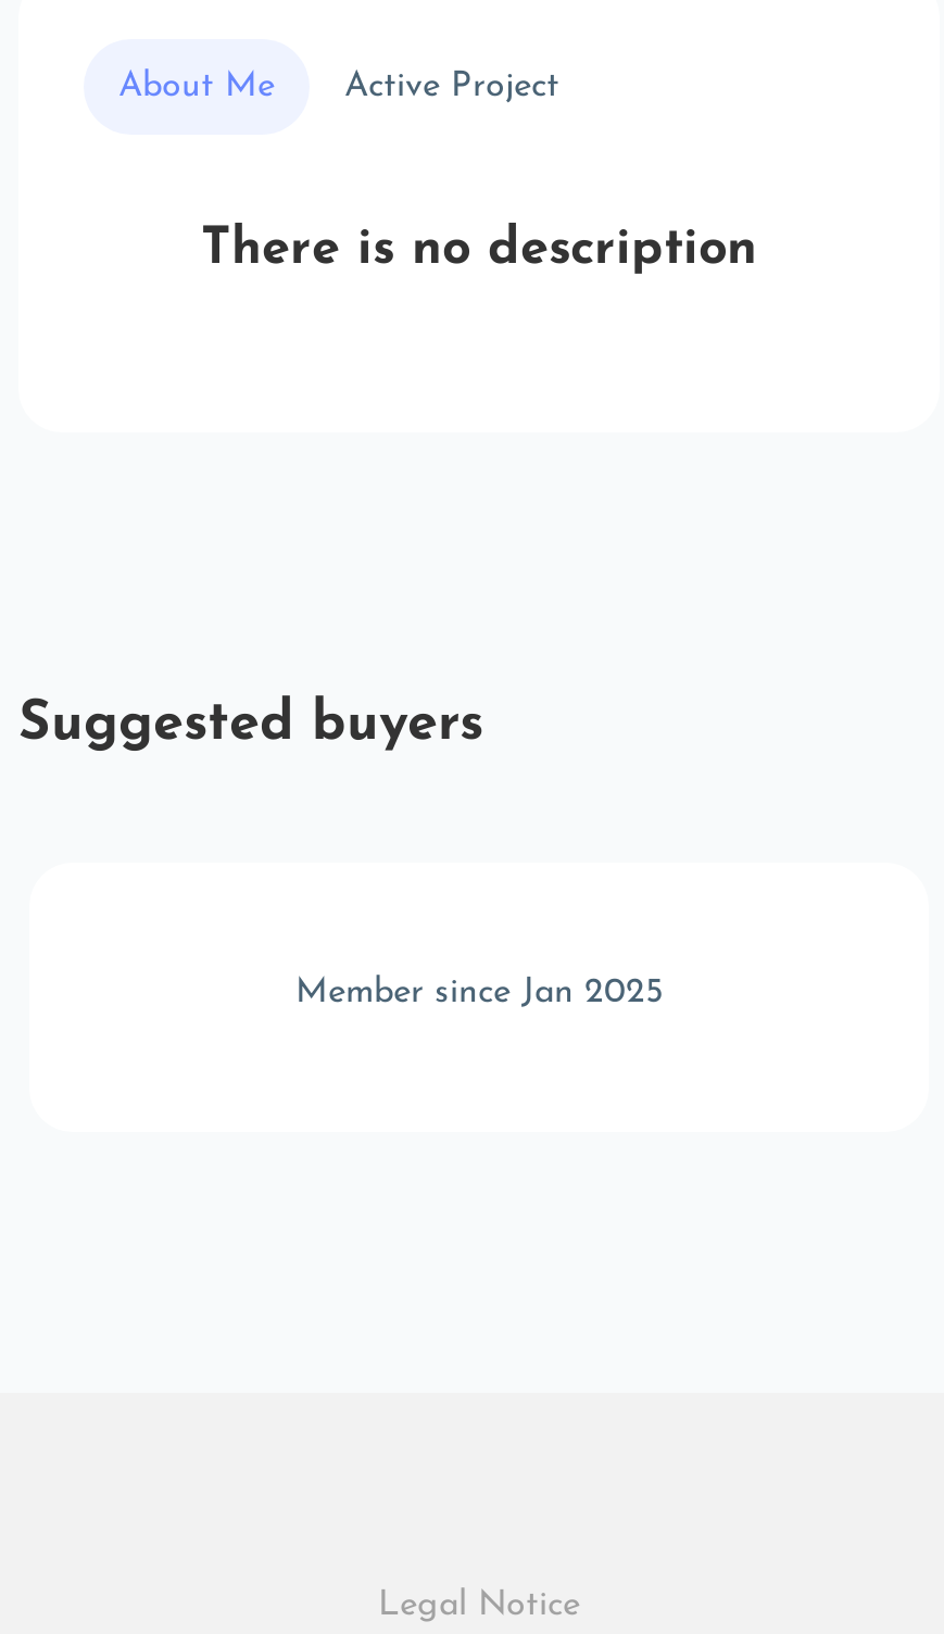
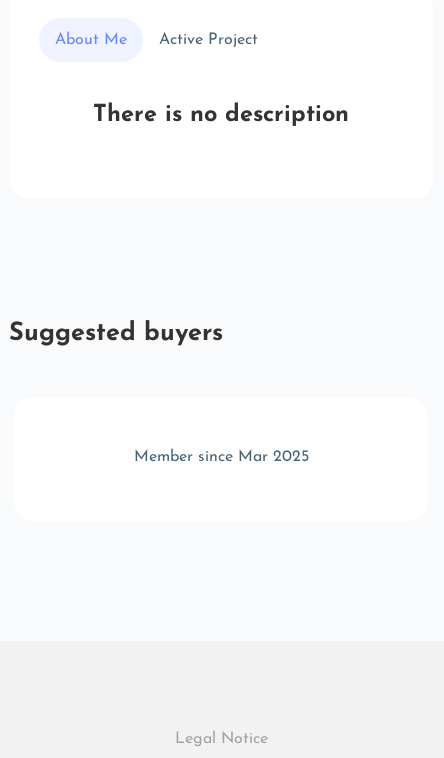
[295,976,663,1011] Member since Jan 2025 -> [133,449,308,465] Member since Mar 2025

